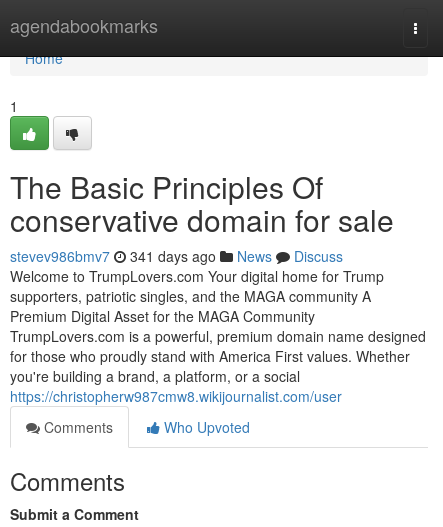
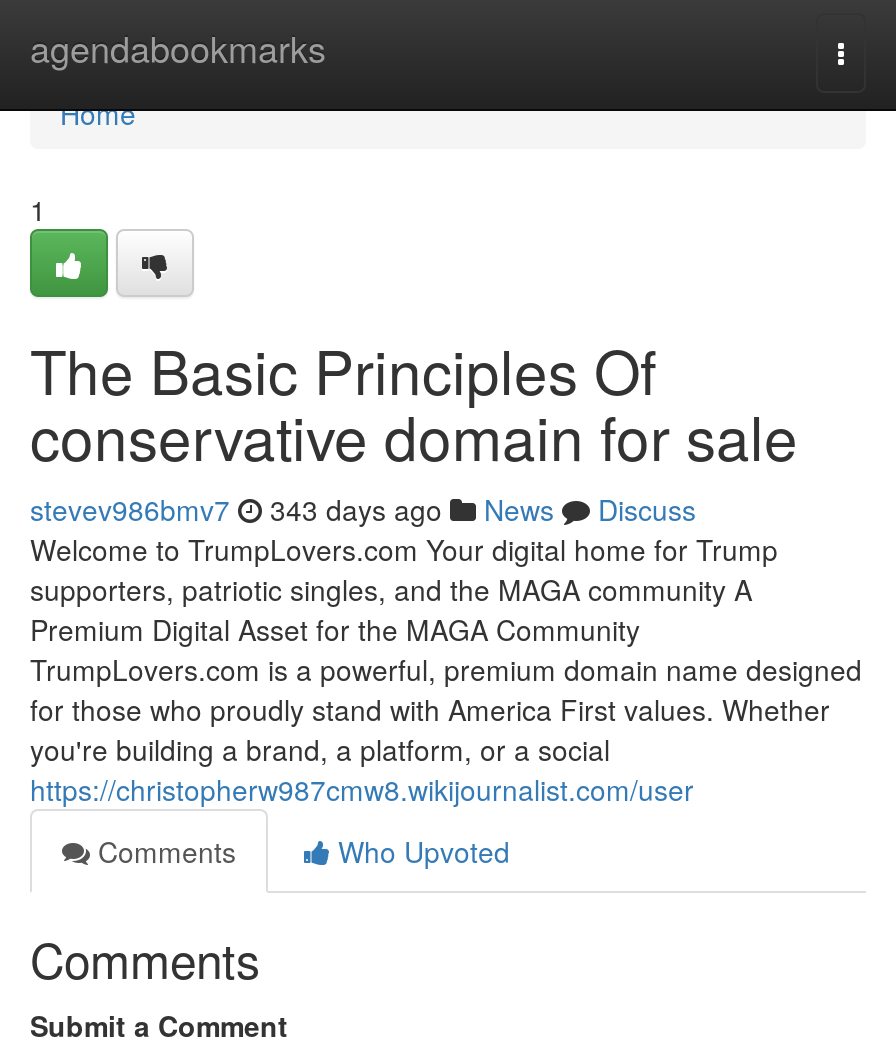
[10,246,343,266] stevev986bmv7 341 days ago News Discuss -> [30,489,696,529] stevev986bmv7 343 days ago News Discuss

